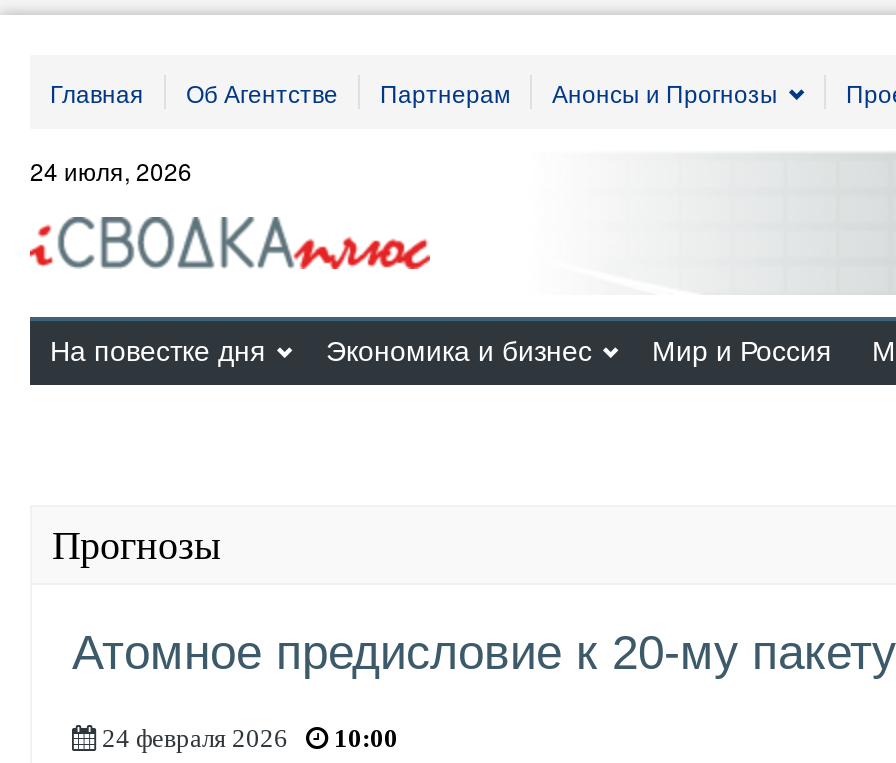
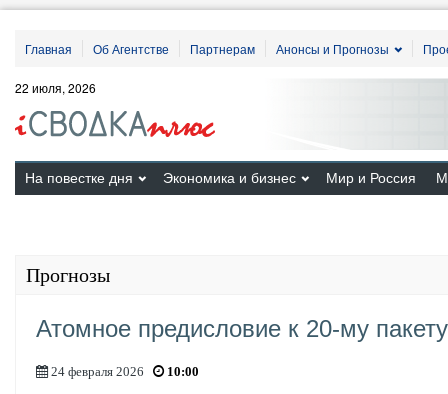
[30,153,192,187] 24 июля, 2026 -> [15,79,96,96] 22 июля, 2026

